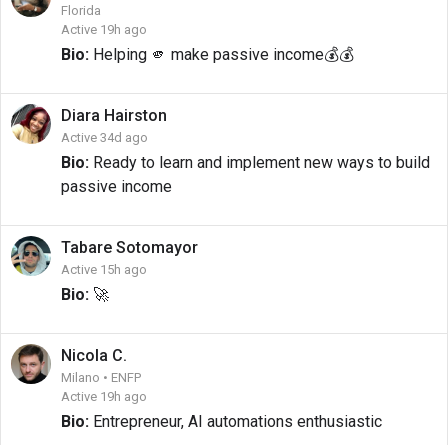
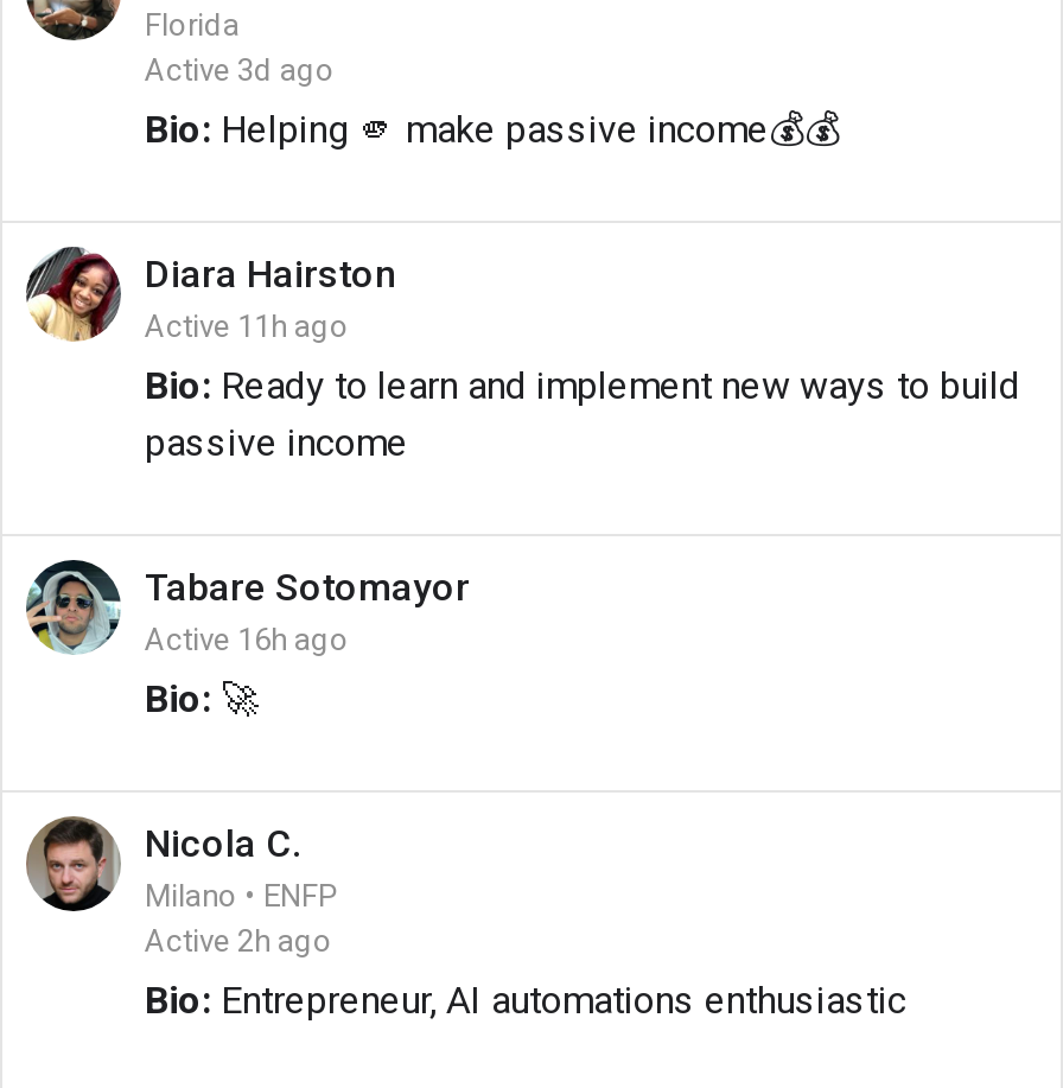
[61,22,147,37] Active 19h ago -> [145,52,335,88] Active 3d ago
[61,130,148,145] Active 34d ago -> [145,308,349,344] Active 11h ago
[61,262,147,277] Active 15h ago -> [145,622,349,657] Active 16h ago
[61,389,147,404] Active 19h ago -> [145,923,332,959] Active 2h ago

